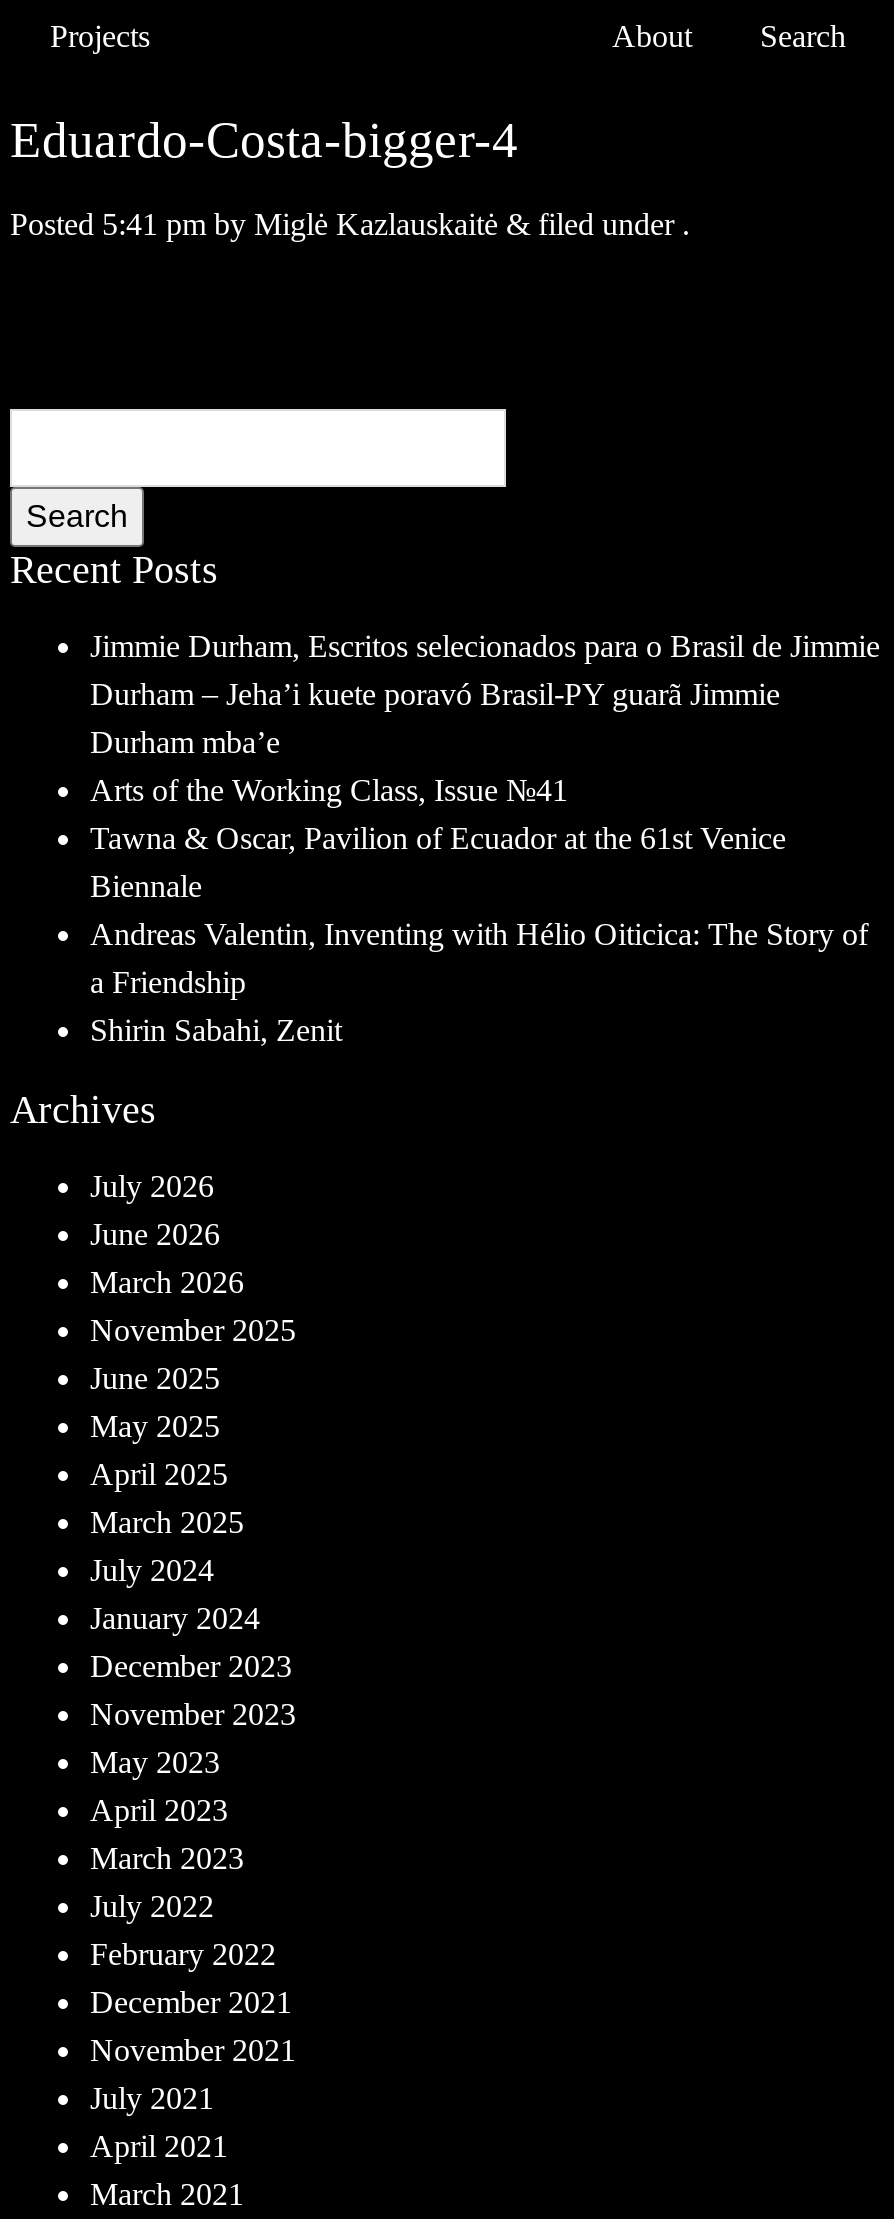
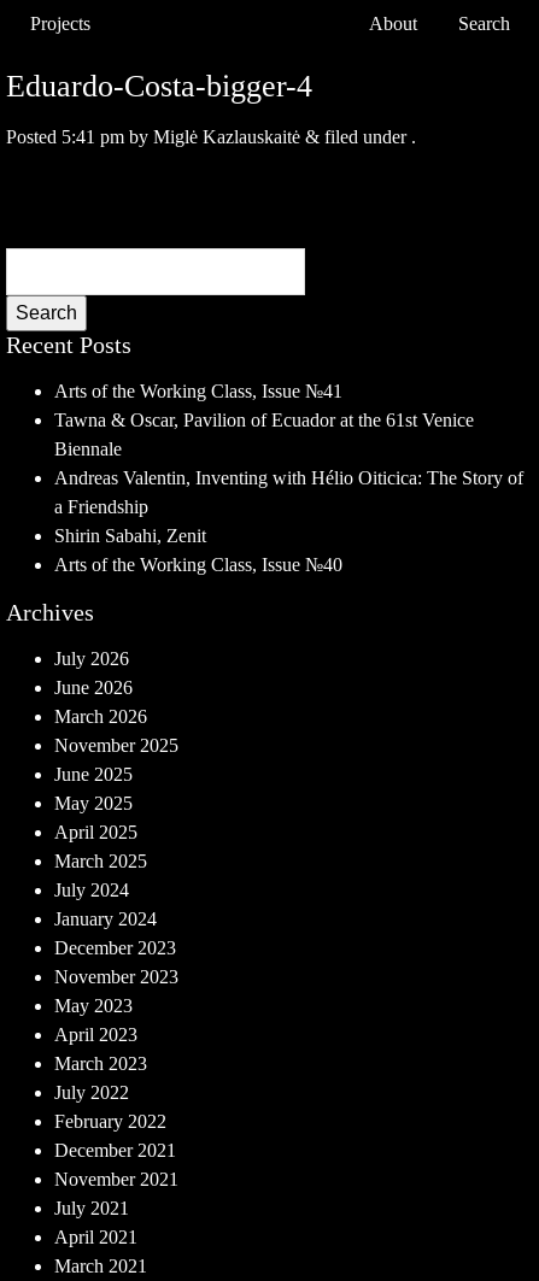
[90,629,880,759] Jimmie Durham, Escritos selecionados para o Brasil de Jimmie | Durham – Jeha’i kuete poravó Brasil-PY guarã Jimmie | Durham mba’e -> none
moved [90,773,868,1047] -> [54,381,523,546]: Arts of the Working Class, Issue №41 | Tawna & Oscar, Pavilion of Ecuador at the 61st Venice | Biennale | Andreas Valentin, Inventing with Hélio Oiticica: The Story of | a Friendship | Shirin Sabahi, Zenit
none -> [54,554,342,575] Arts of the Working Class, Issue №40

